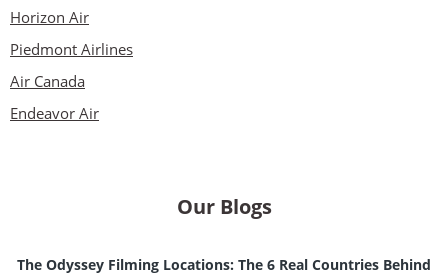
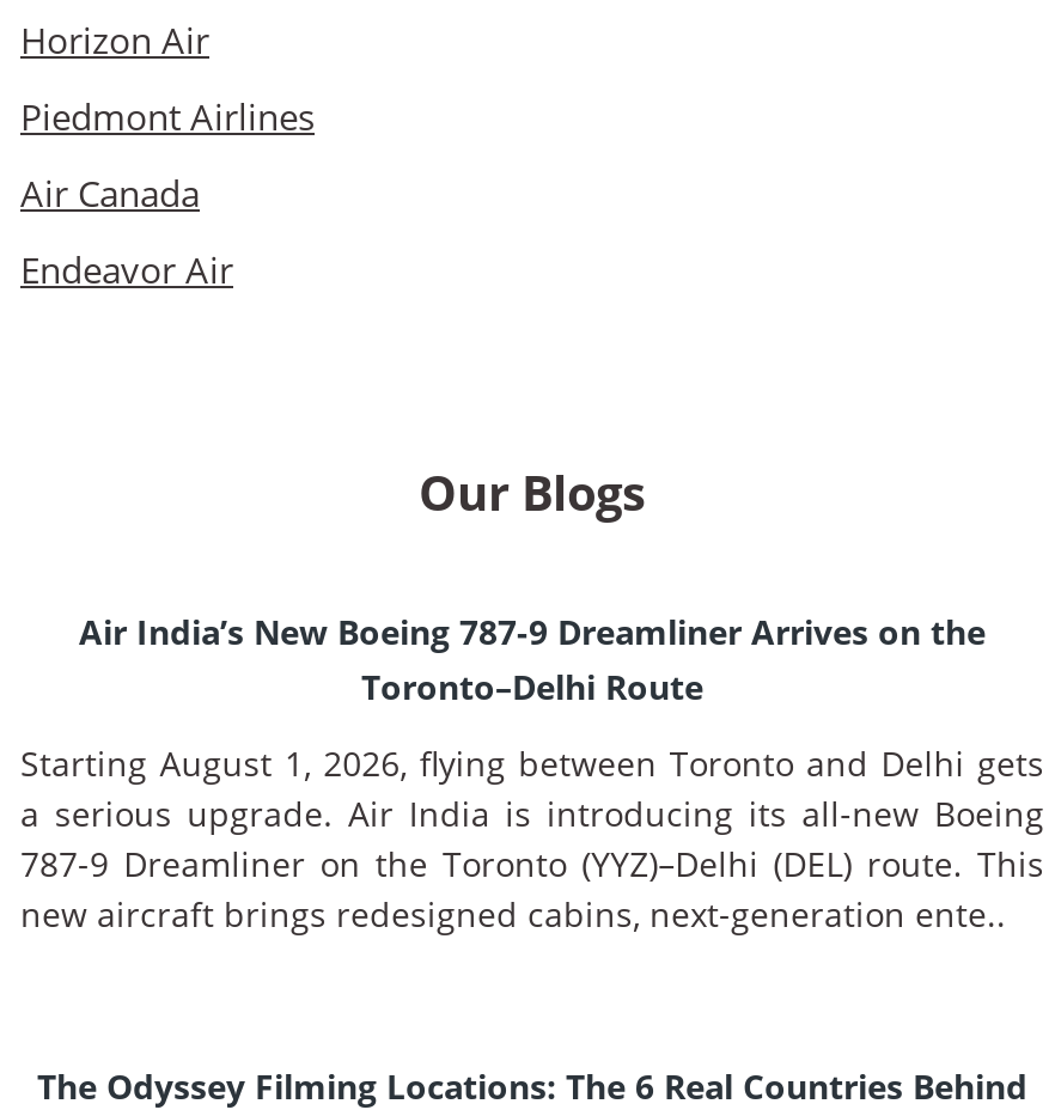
none -> [20,610,1044,937] Air India’s New Boeing 787-9 Dreamliner Arrives on the | Toronto–Delhi Route | Starting August 1, 2026, flying between Toronto and Delhi gets | a serious upgrade. Air India is introducing its all-new Boeing | 787-9 Dreamliner on the Toronto (YYZ)–Delhi (DEL) route. This | new aircraft brings redesigned cabins, next-generation ente..

